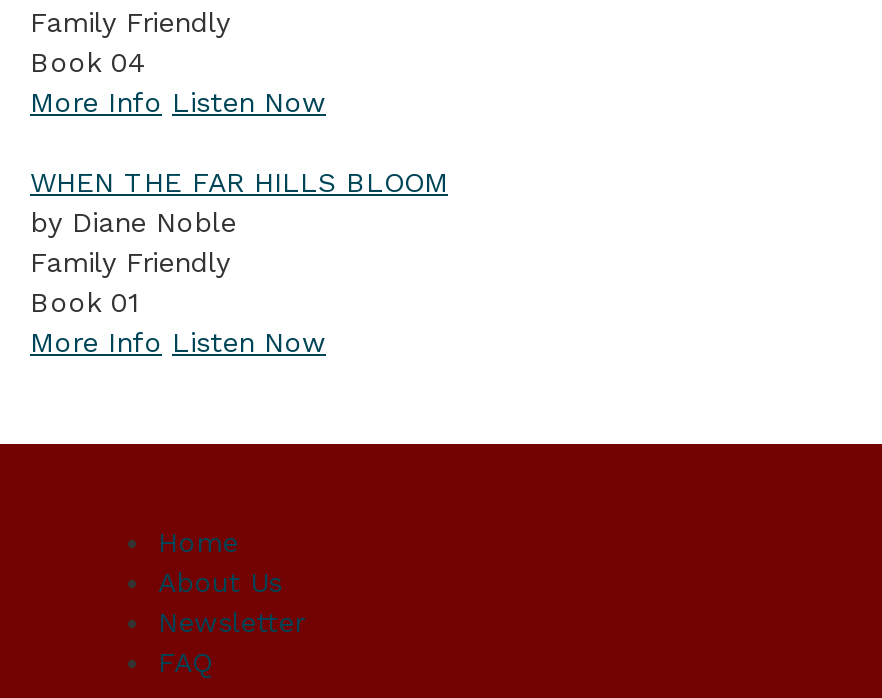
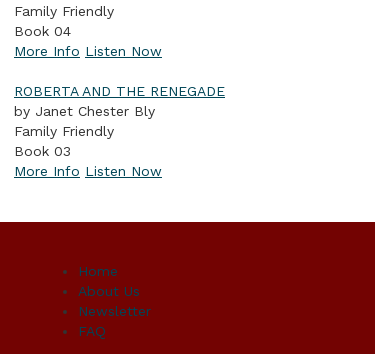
[30,166,448,238] WHEN THE FAR HILLS BLOOM | by Diane Noble -> [14,83,225,119] ROBERTA AND THE RENEGADE | by Janet Chester Bly
[30,286,138,318] Book 01 -> [14,143,71,159] Book 03

